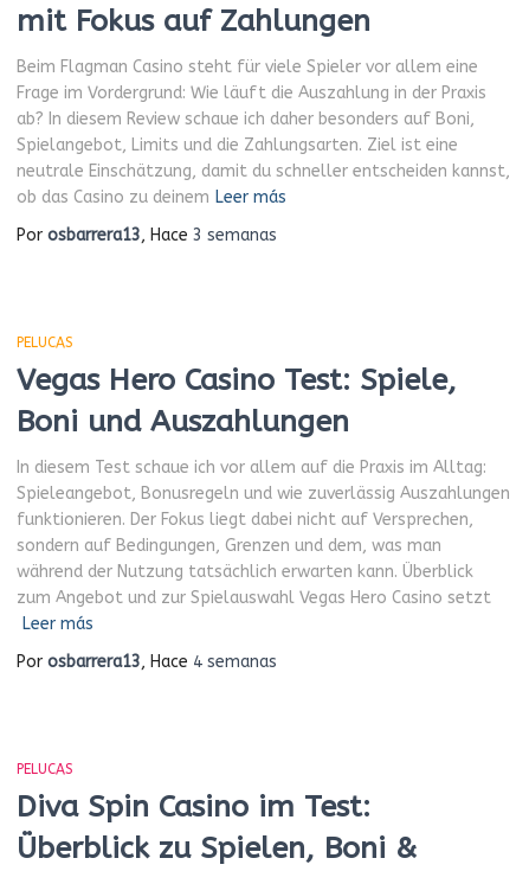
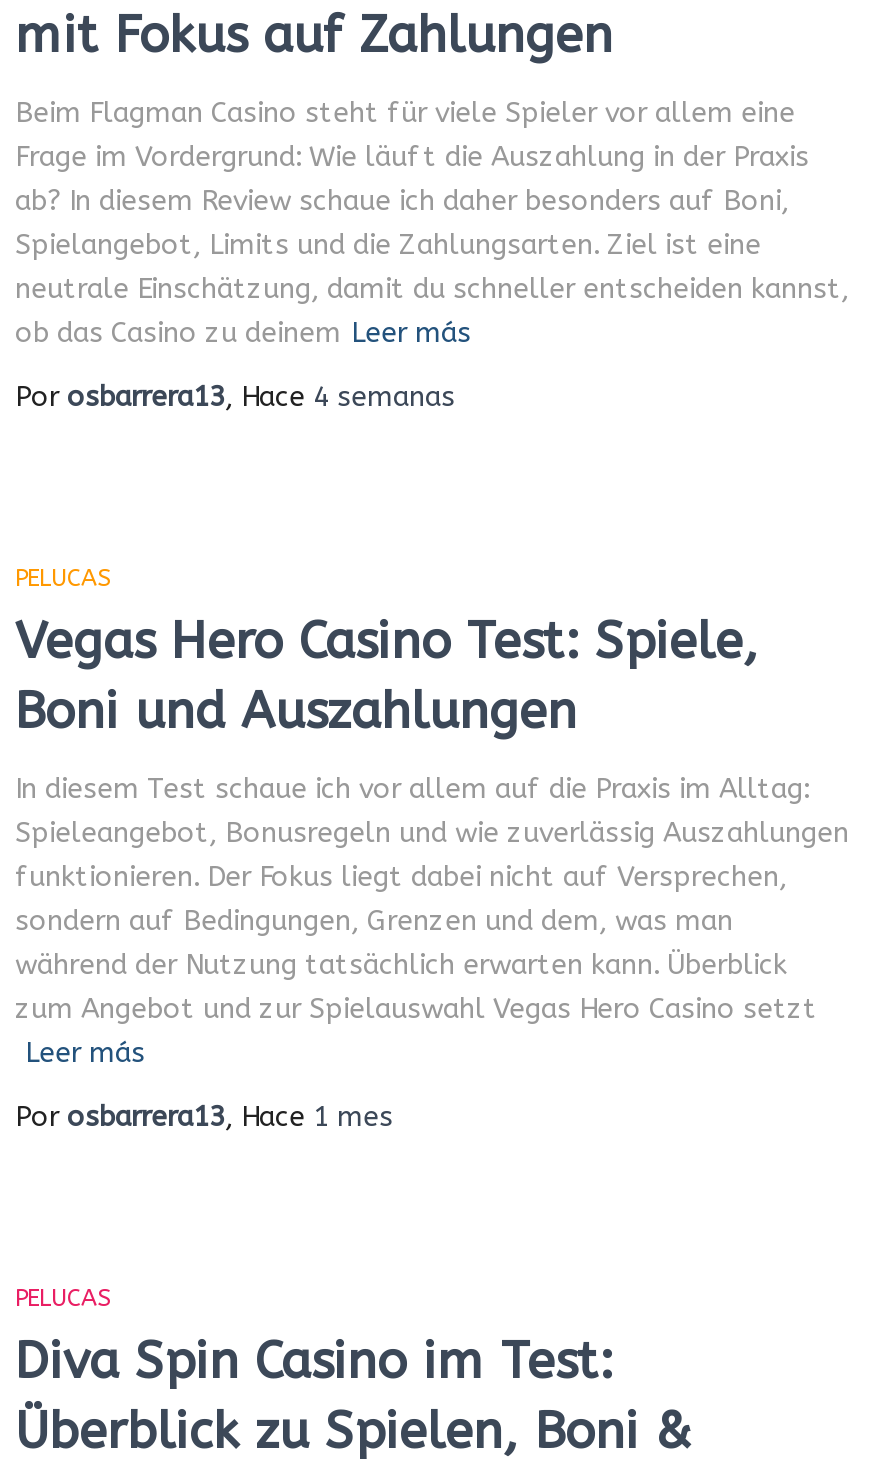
[17,225,277,245] Por osbarrera13, Hace 3 semanas -> none
none -> [15,1100,393,1134] Por osbarrera13, Hace 1 mes
moved [17,652,277,672] -> [15,380,455,414]: Por osbarrera13, Hace 4 semanas

